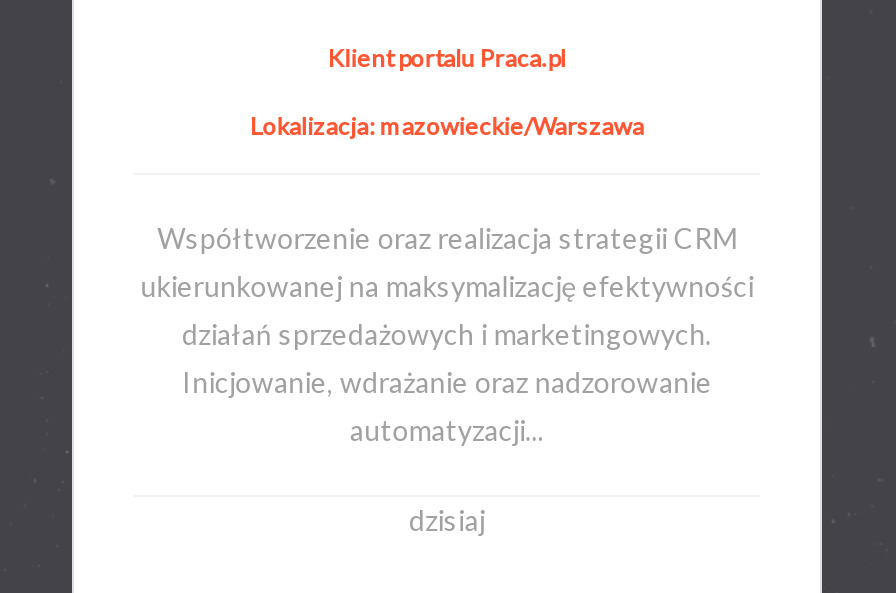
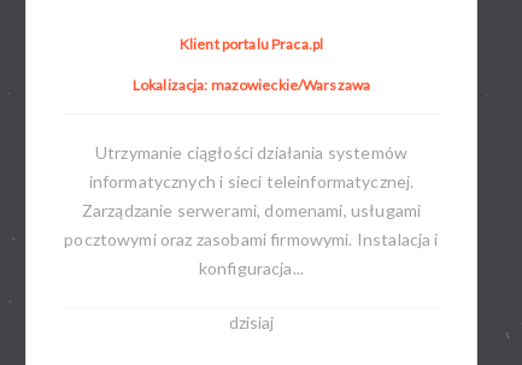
[140,222,754,448] Współtworzenie oraz realizacja strategii CRM | ukierunkowanej na maksymalizację efektywności | działań sprzedażowych i marketingowych. | Inicjowanie, wdrażanie oraz nadzorowanie | automatyzacji... -> [64,143,438,279] Utrzymanie ciągłości działania systemów | informatycznych i sieci teleinformatycznej. | Zarządzanie serwerami, domenami, usługami | pocztowymi oraz zasobami firmowymi. Instalacja i | konfiguracja...

